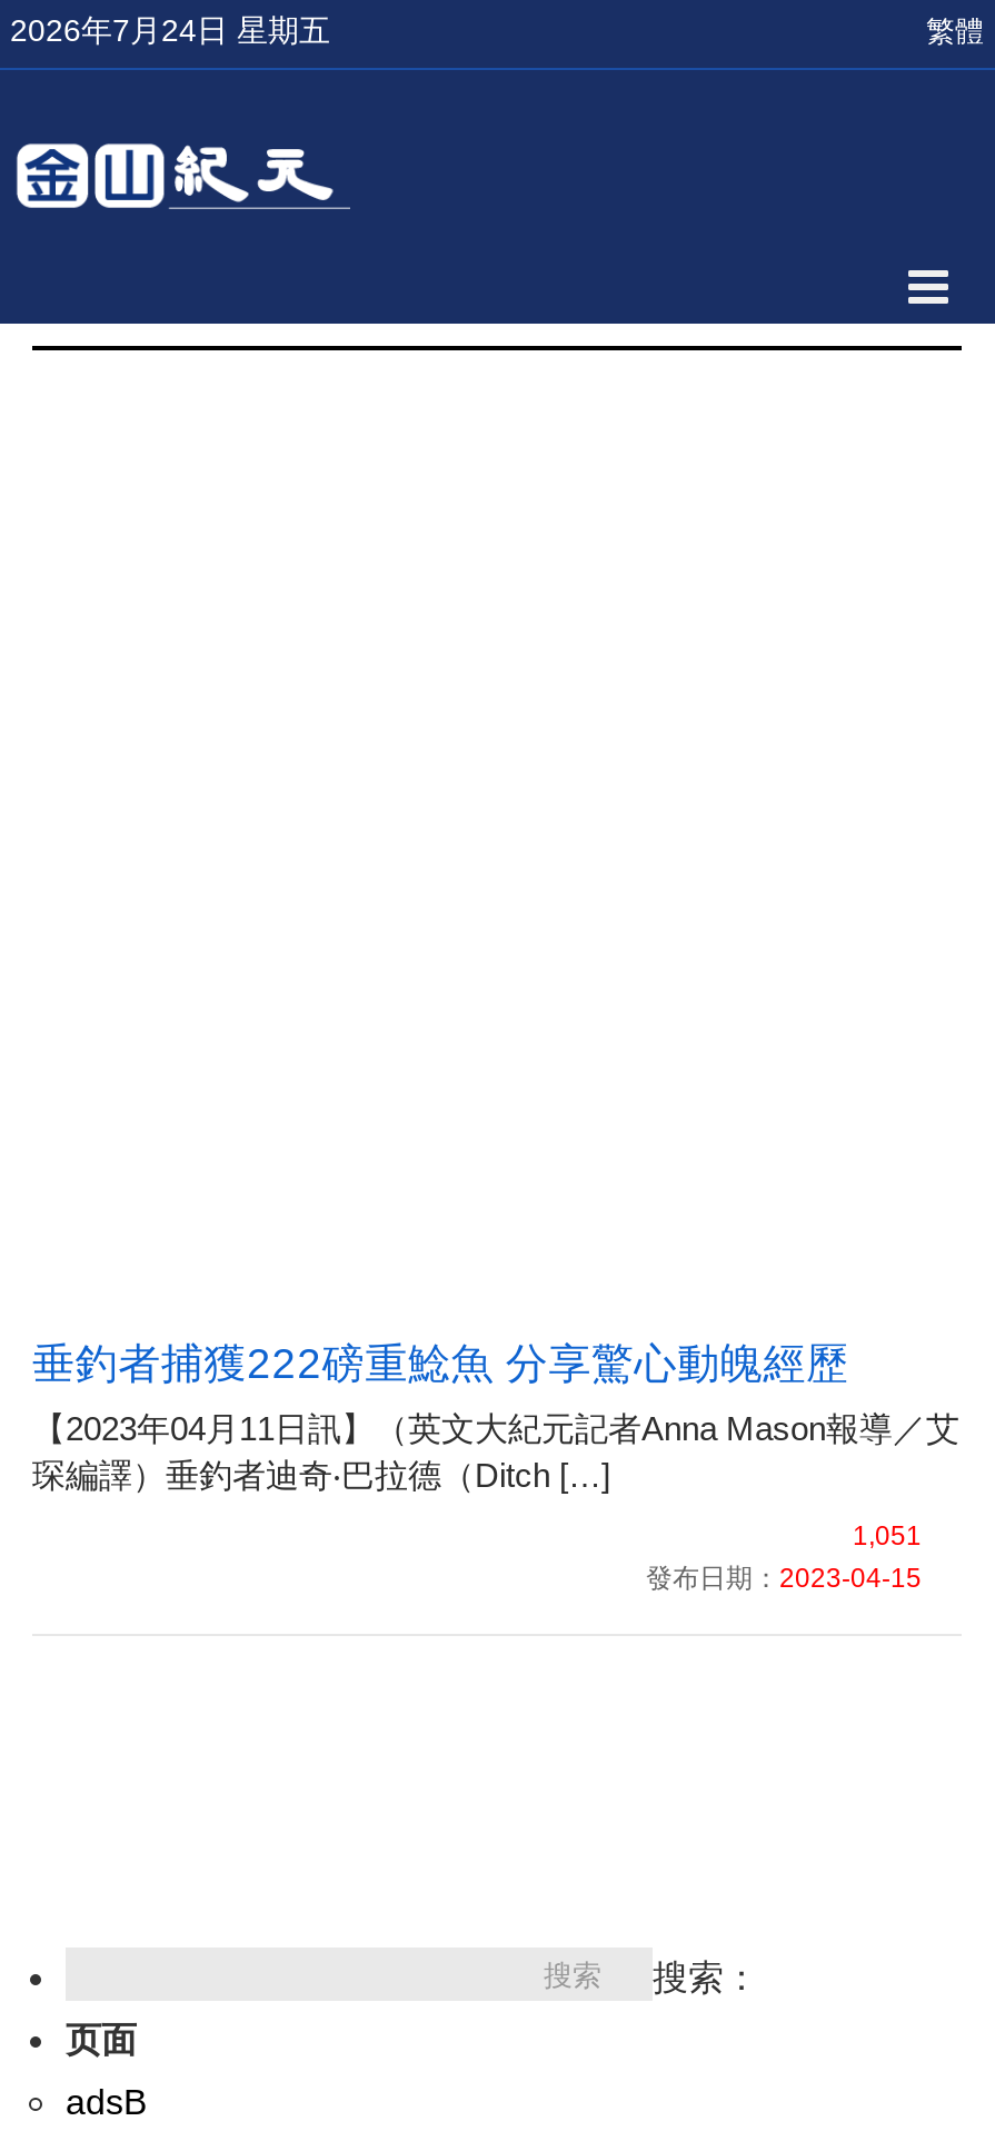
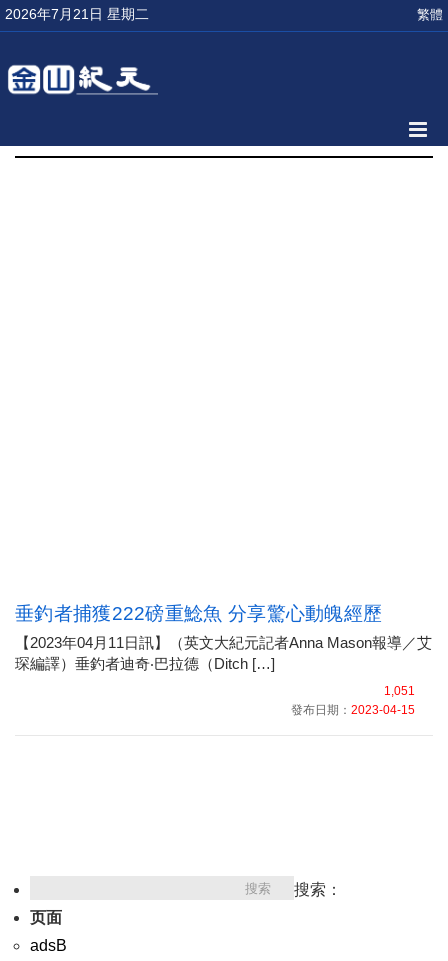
[10,12,330,48] 2026年7月24日 星期五 -> [5,6,149,22] 2026年7月21日 星期二

